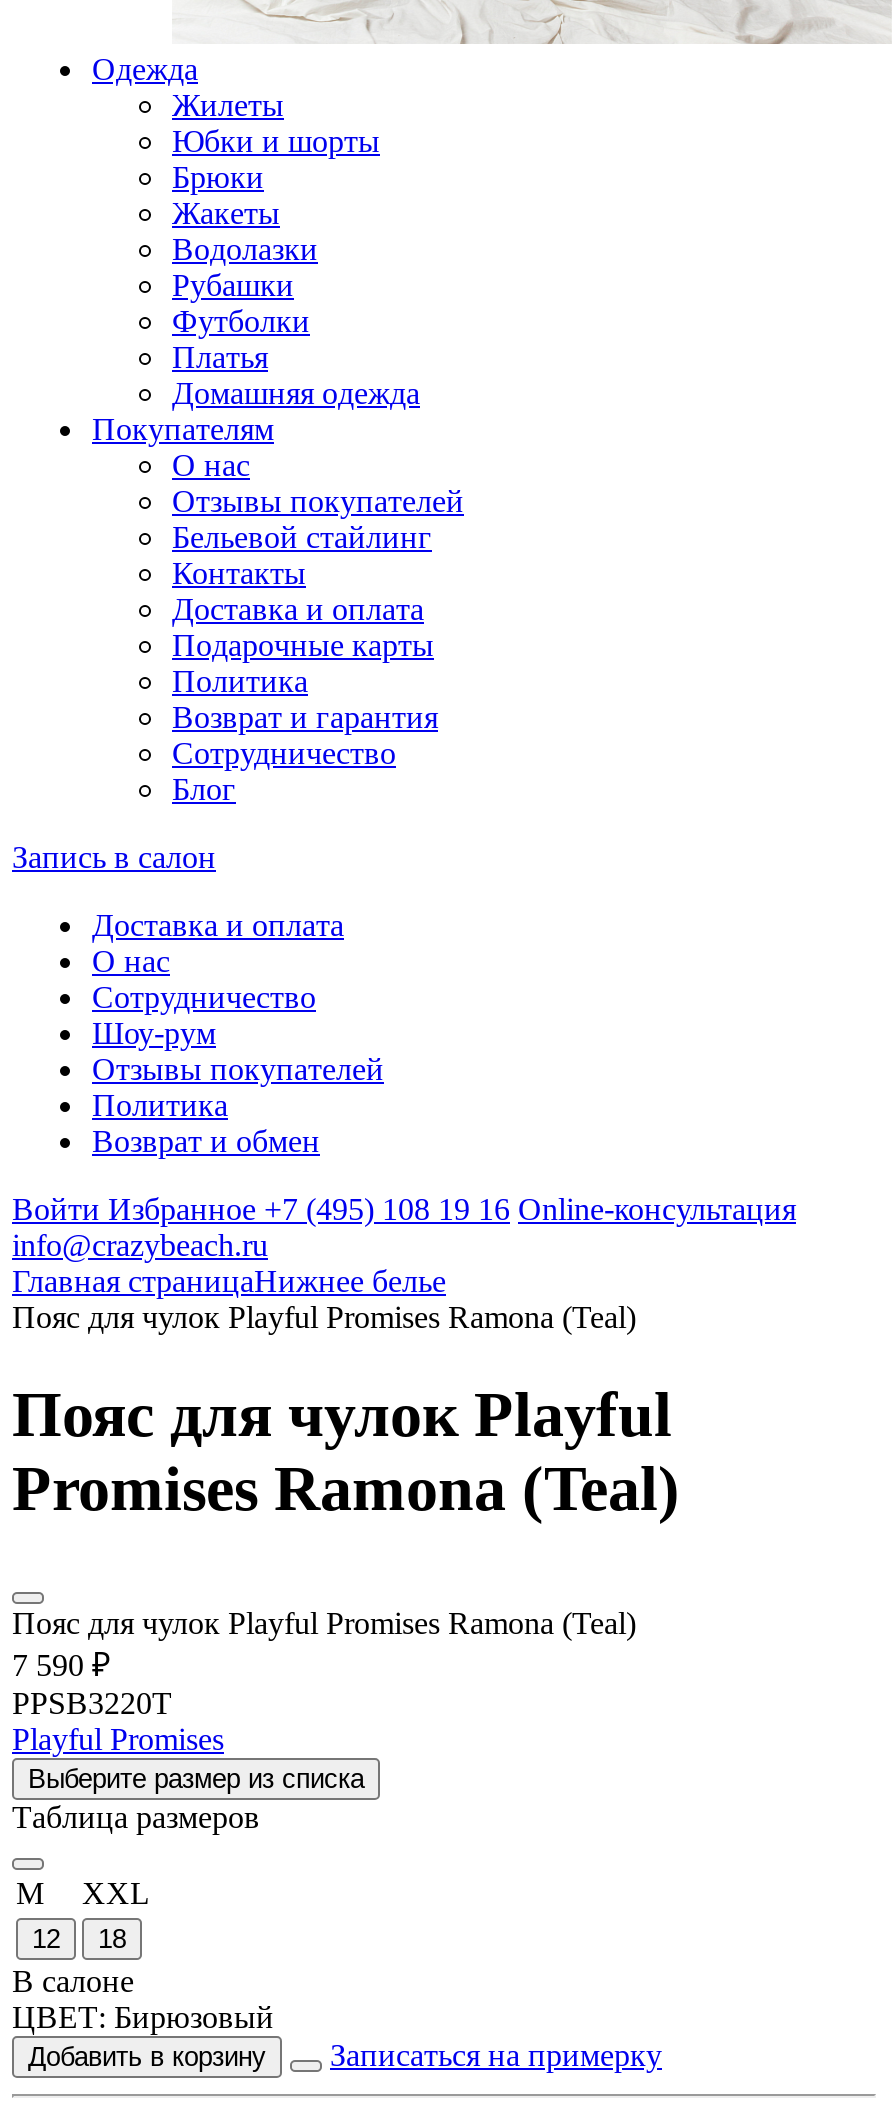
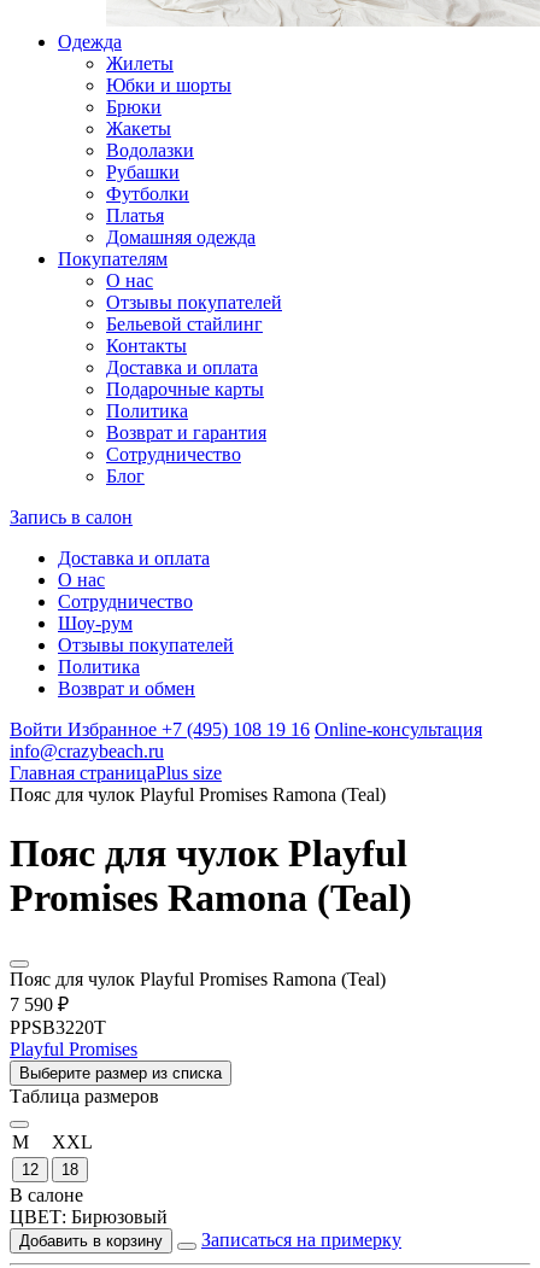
[12,1264,446,1298] Главная страницаНижнее белье -> [10,762,222,783] Главная страницаPlus size

